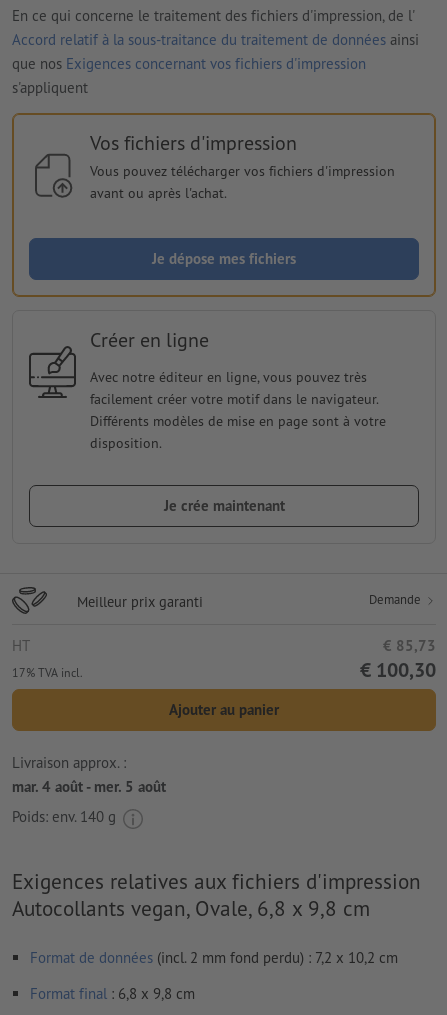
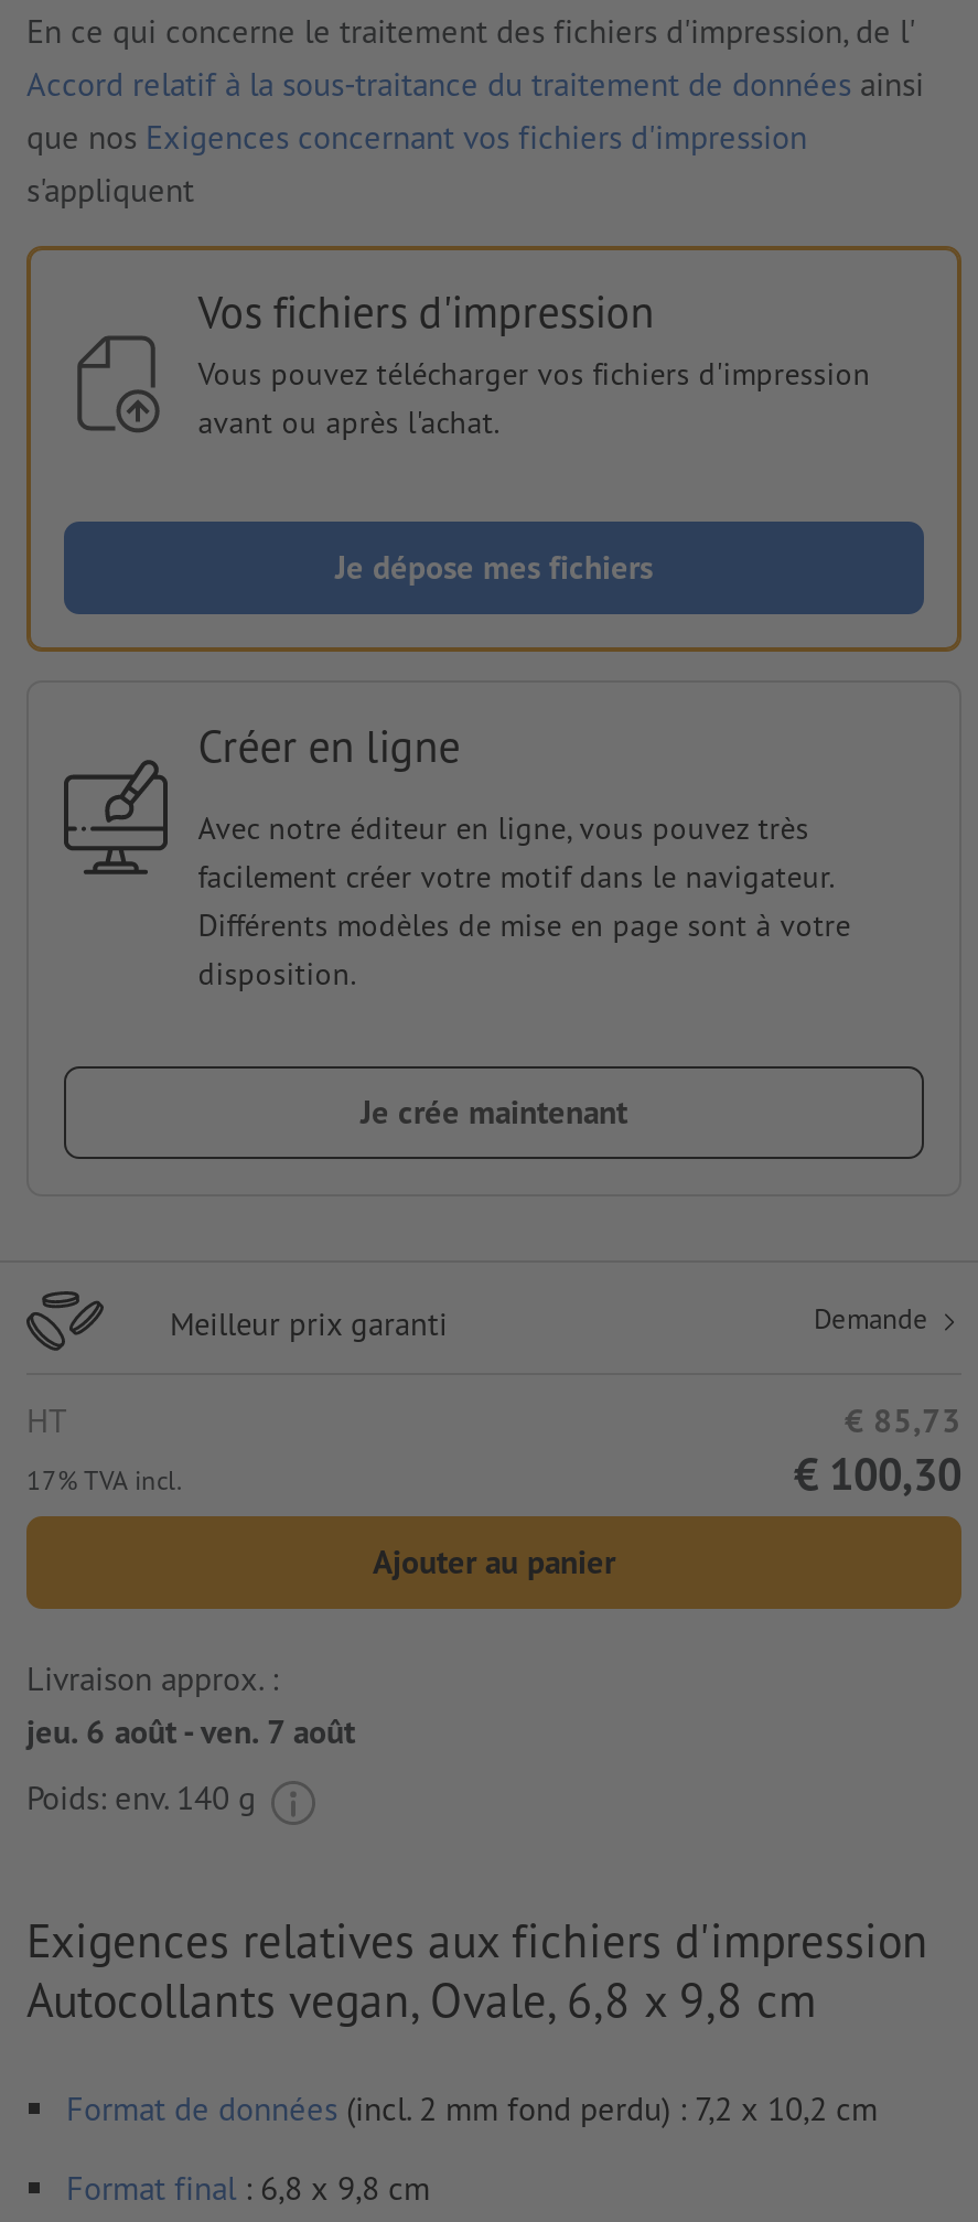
[12,777,166,796] mar. 4 août - mer. 5 août -> [26,1710,355,1752] jeu. 6 août - ven. 7 août

